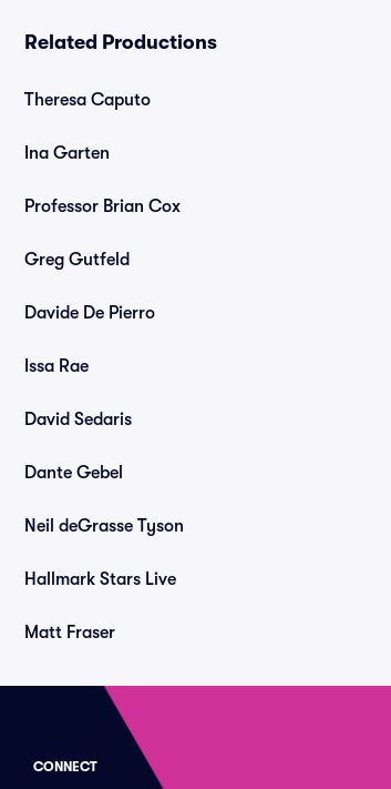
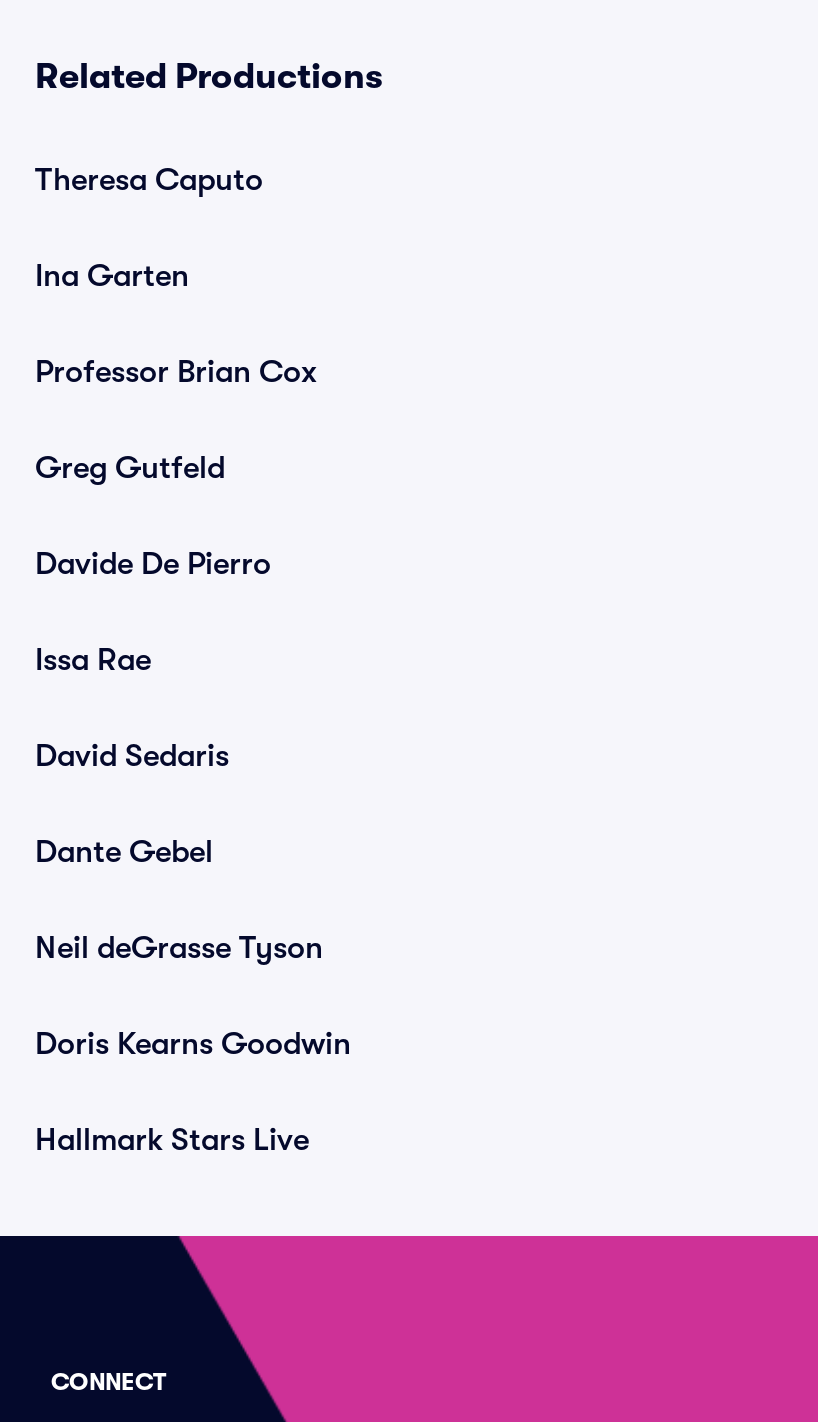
none -> [35,1026,351,1062] Doris Kearns Goodwin
moved [24,569,176,589] -> [35,1122,309,1158]: Hallmark Stars Live
[24,623,115,643] Matt Fraser -> none

